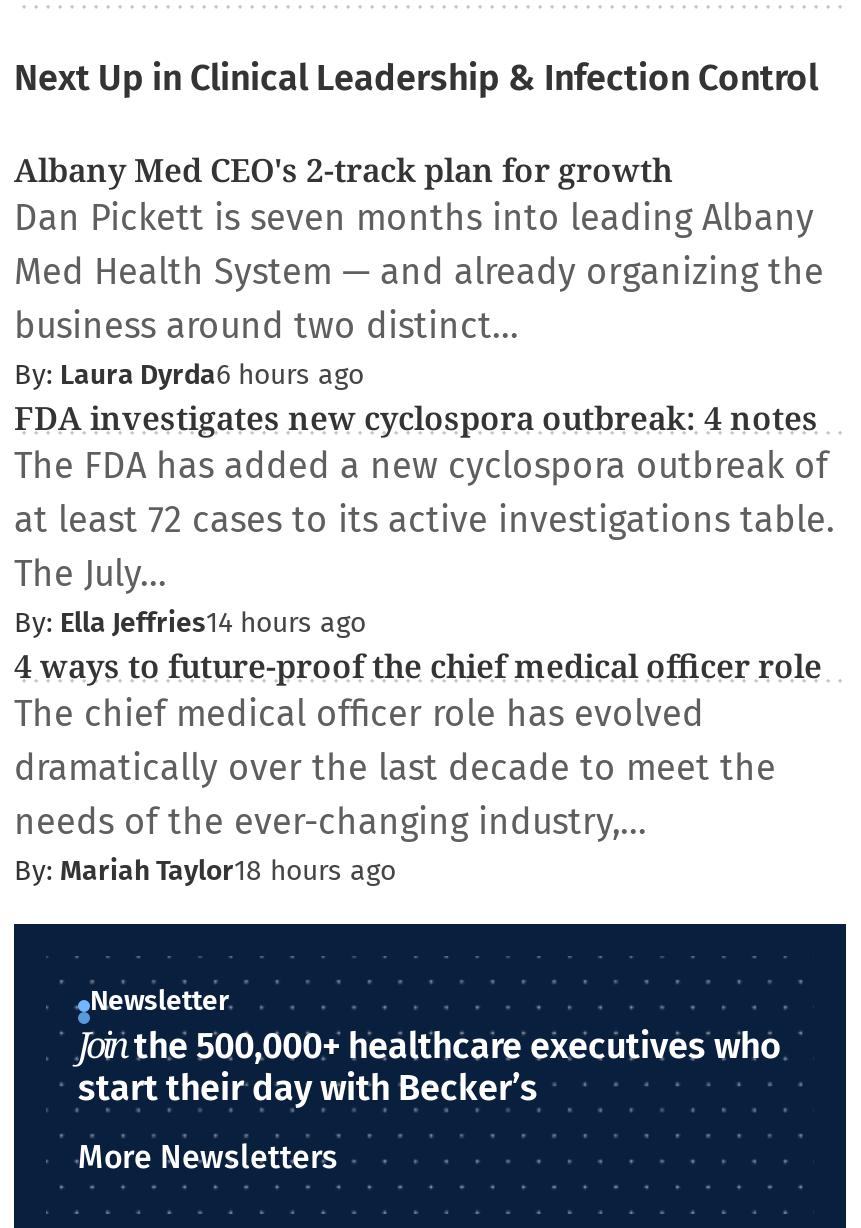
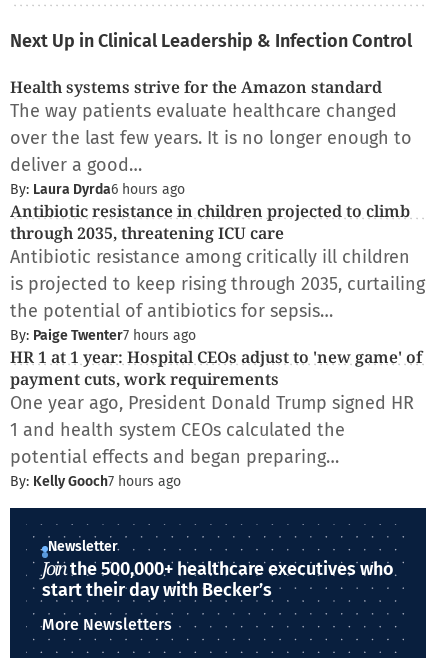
[14,148,834,888] Albany Med CEO's 2-track plan for growth | Dan Pickett is seven months into leading Albany | Med Health System — and already organizing the | business around two distinct… | By: Laura Dyrda | FDA investigates new cyclospora outbreak: 4 notes | The FDA has added a new cyclospora outbreak of | at least 72 cases to its active investigations table. | The July… | By: Ella Jeffries | 4 ways to future-proof the chief medical officer role | The chief medical officer role has evolved | dramatically over the last decade to meet the | needs of the ever-changing industry,… | By: Mariah Taylor -> [10,76,425,490] Health systems strive for the Amazon standard | The way patients evaluate healthcare changed | over the last few years. It is no longer enough to | deliver a good… | By: Laura Dyrda6 hours ago | Antibiotic resistance in children projected to climb | through 2035, threatening ICU care | Antibiotic resistance among critically ill children | is projected to keep rising through 2035, curtailing | the potential of antibiotics for sepsis… | By: Paige Twenter7 hours ago | HR 1 at 1 year: Hospital CEOs adjust to 'new game' of | payment cuts, work requirements | One year ago, President Donald Trump signed HR | 1 and health system CEOs calculated the | potential effects and began preparing… | By: Kelly Gooch7 hours ago

